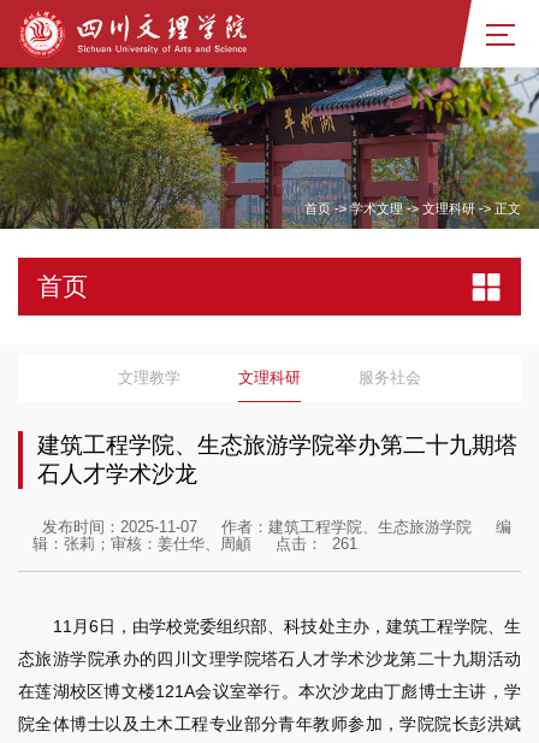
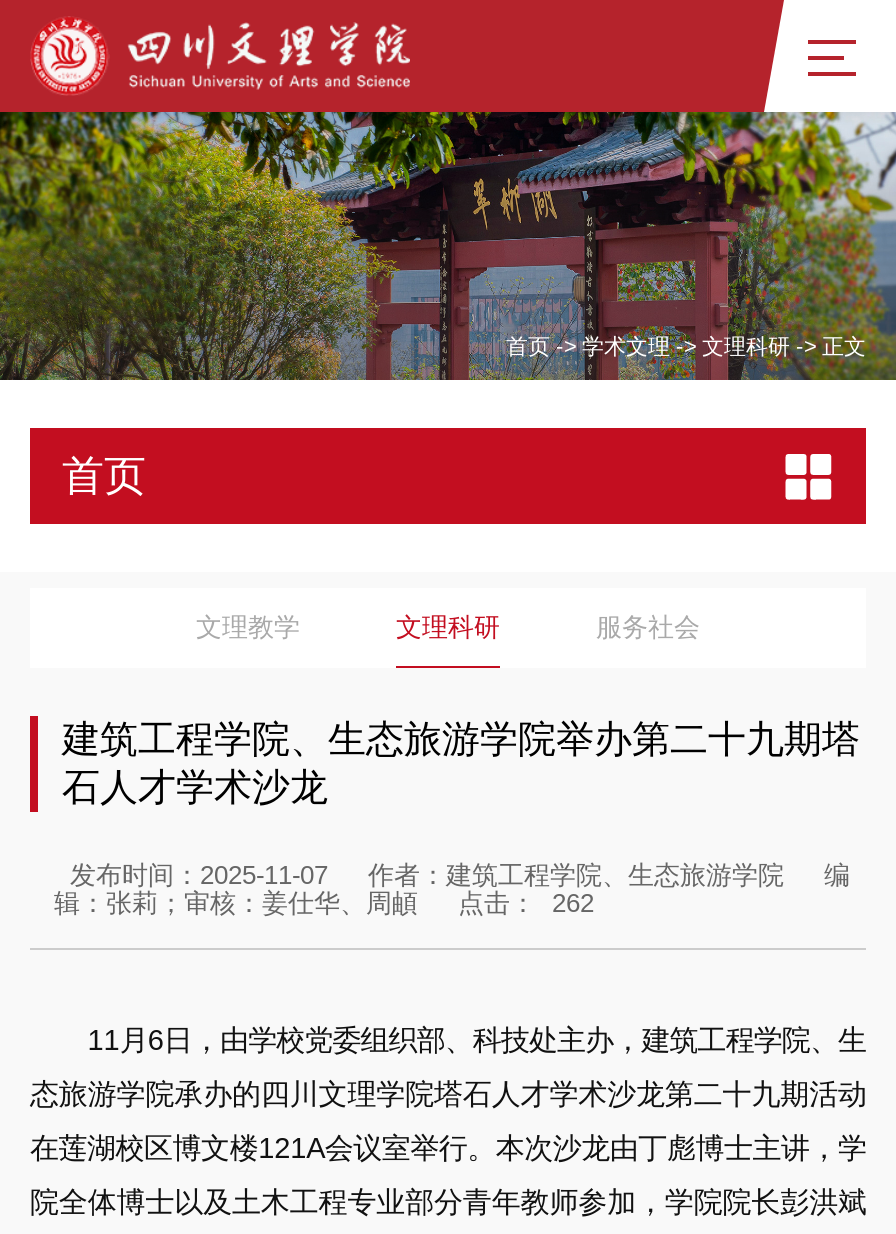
[32,535,357,553] 辑：张莉；审核：姜仕华、周頔 点击： 261 -> [54,889,594,919] 辑：张莉；审核：姜仕华、周頔 点击： 262

